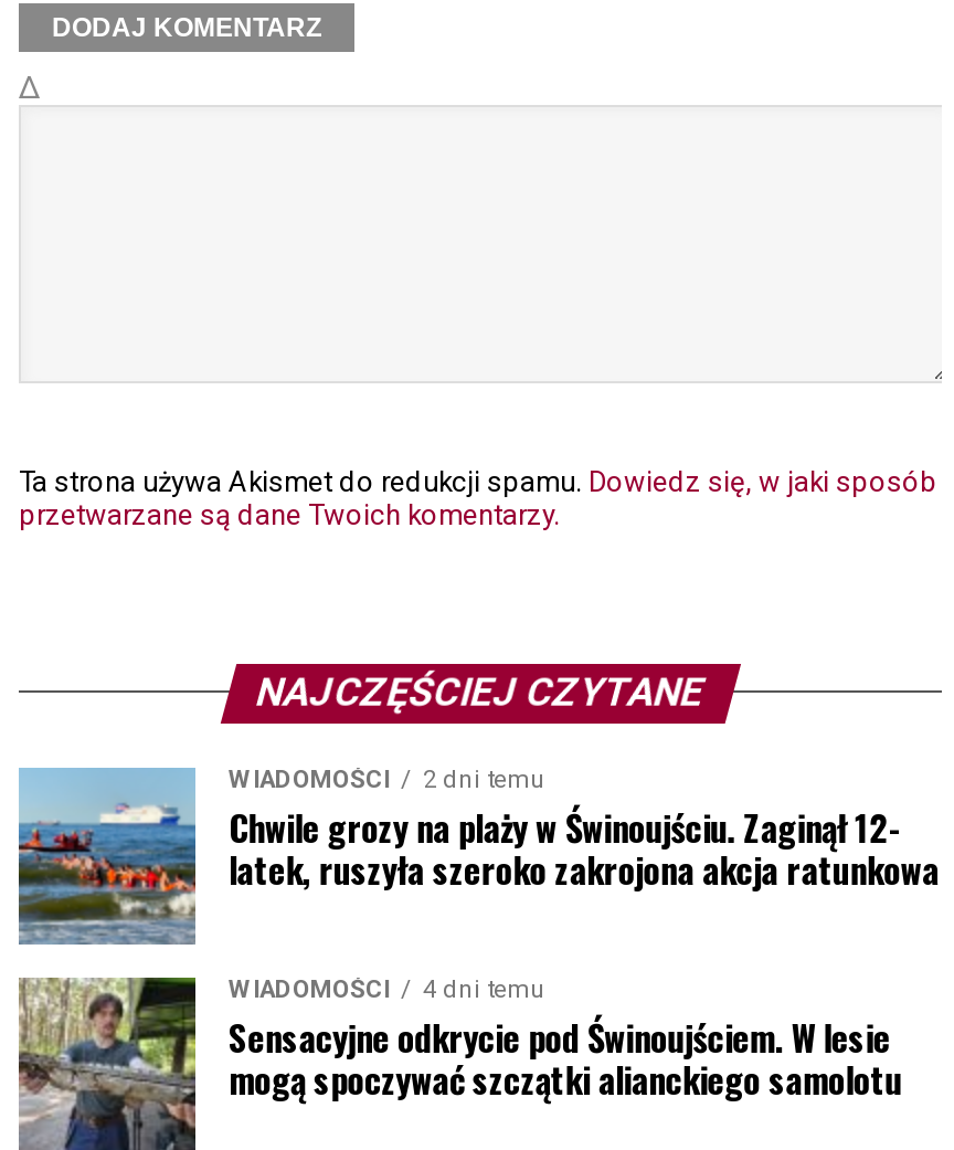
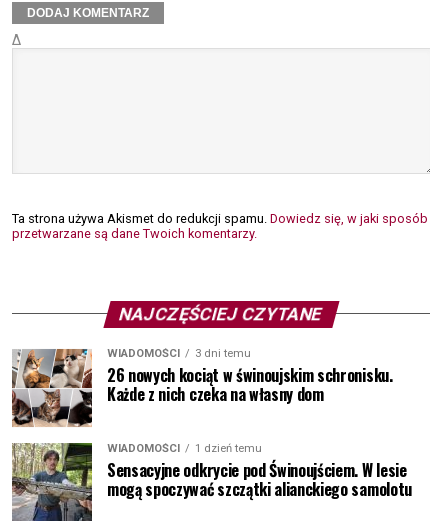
[17,765,939,947] [image] | 2 dni temu | Chwile grozy na plaży w Świnoujściu. Zaginął 12- | latek, ruszyła szeroko zakrojona akcja ratunkowa -> [11,347,393,428] [image] | 3 dni temu | 26 nowych kociąt w świnoujskim schronisku. | Każde z nich czeka na własny dom
[229,975,547,1004] WIADOMOŚCI 4 dni temu -> [107,442,262,455] WIADOMOŚCI 1 dzień temu

